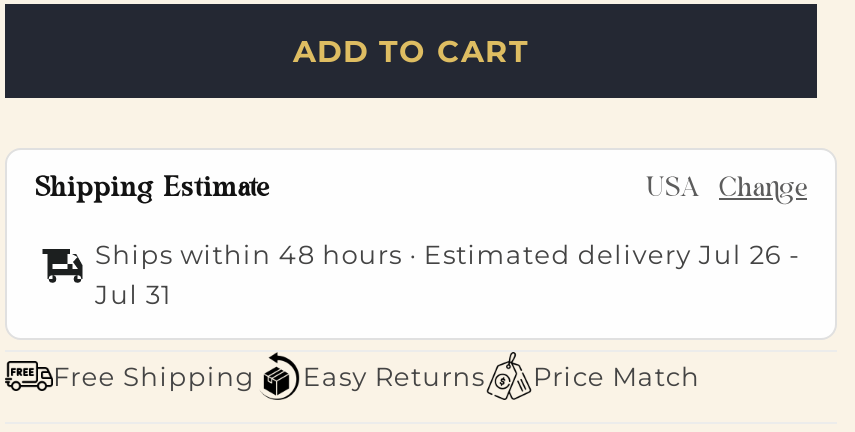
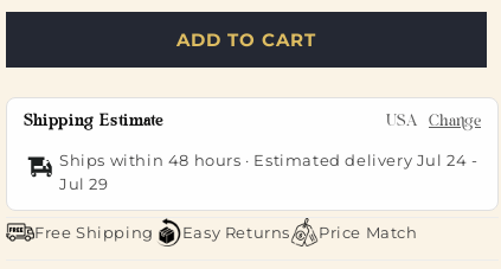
[95,238,800,270] Ships within 48 hours · Estimated delivery Jul 26 - -> [59,150,478,169] Ships within 48 hours · Estimated delivery Jul 24 -
[95,278,172,310] Jul 31 -> [59,174,108,193] Jul 29

